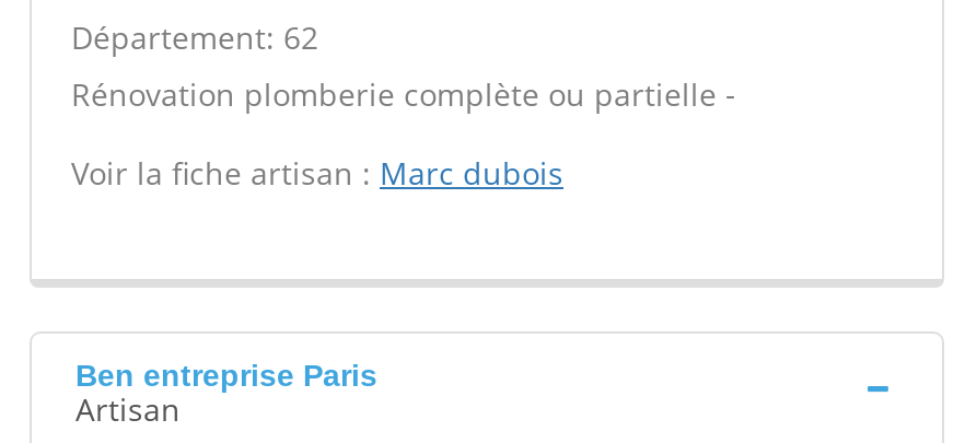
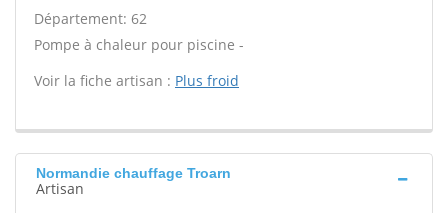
[71,73,736,115] Rénovation plomberie complète ou partielle - -> [34,35,244,54] Pompe à chaleur pour piscine -
[71,152,563,194] Voir la fiche artisan : Marc dubois -> [34,71,239,90] Voir la fiche artisan : Plus froid
[75,358,377,393] Ben entreprise Paris -> [36,165,231,181] Normandie chauffage Troarn

